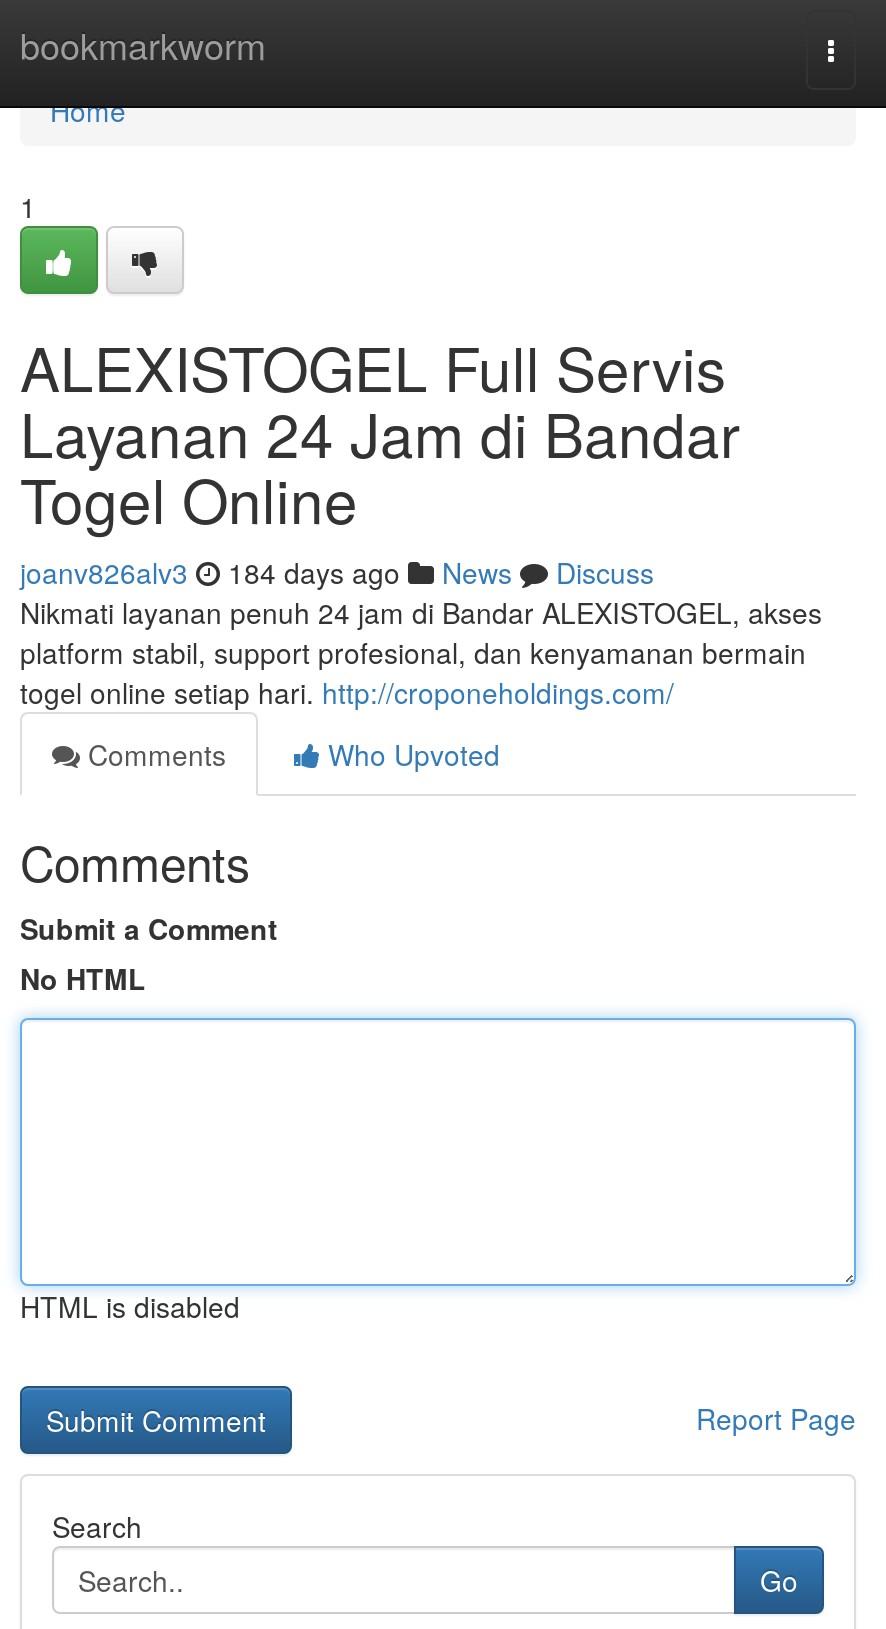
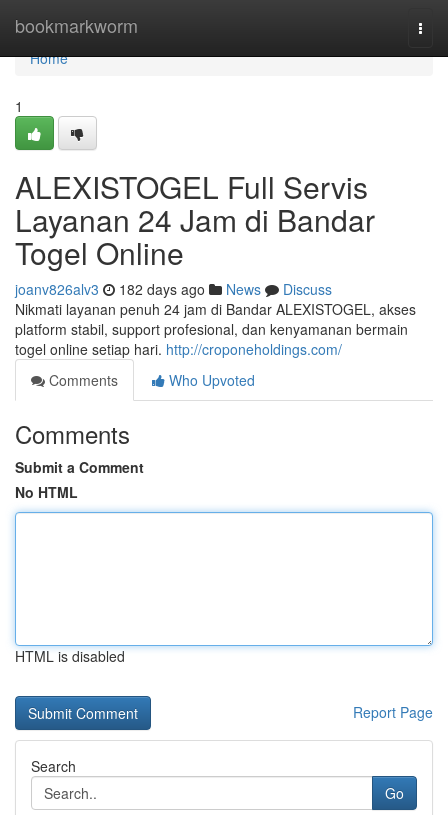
[20,552,654,592] joanv826alv3 184 days ago News Discuss -> [15,279,332,299] joanv826alv3 182 days ago News Discuss

